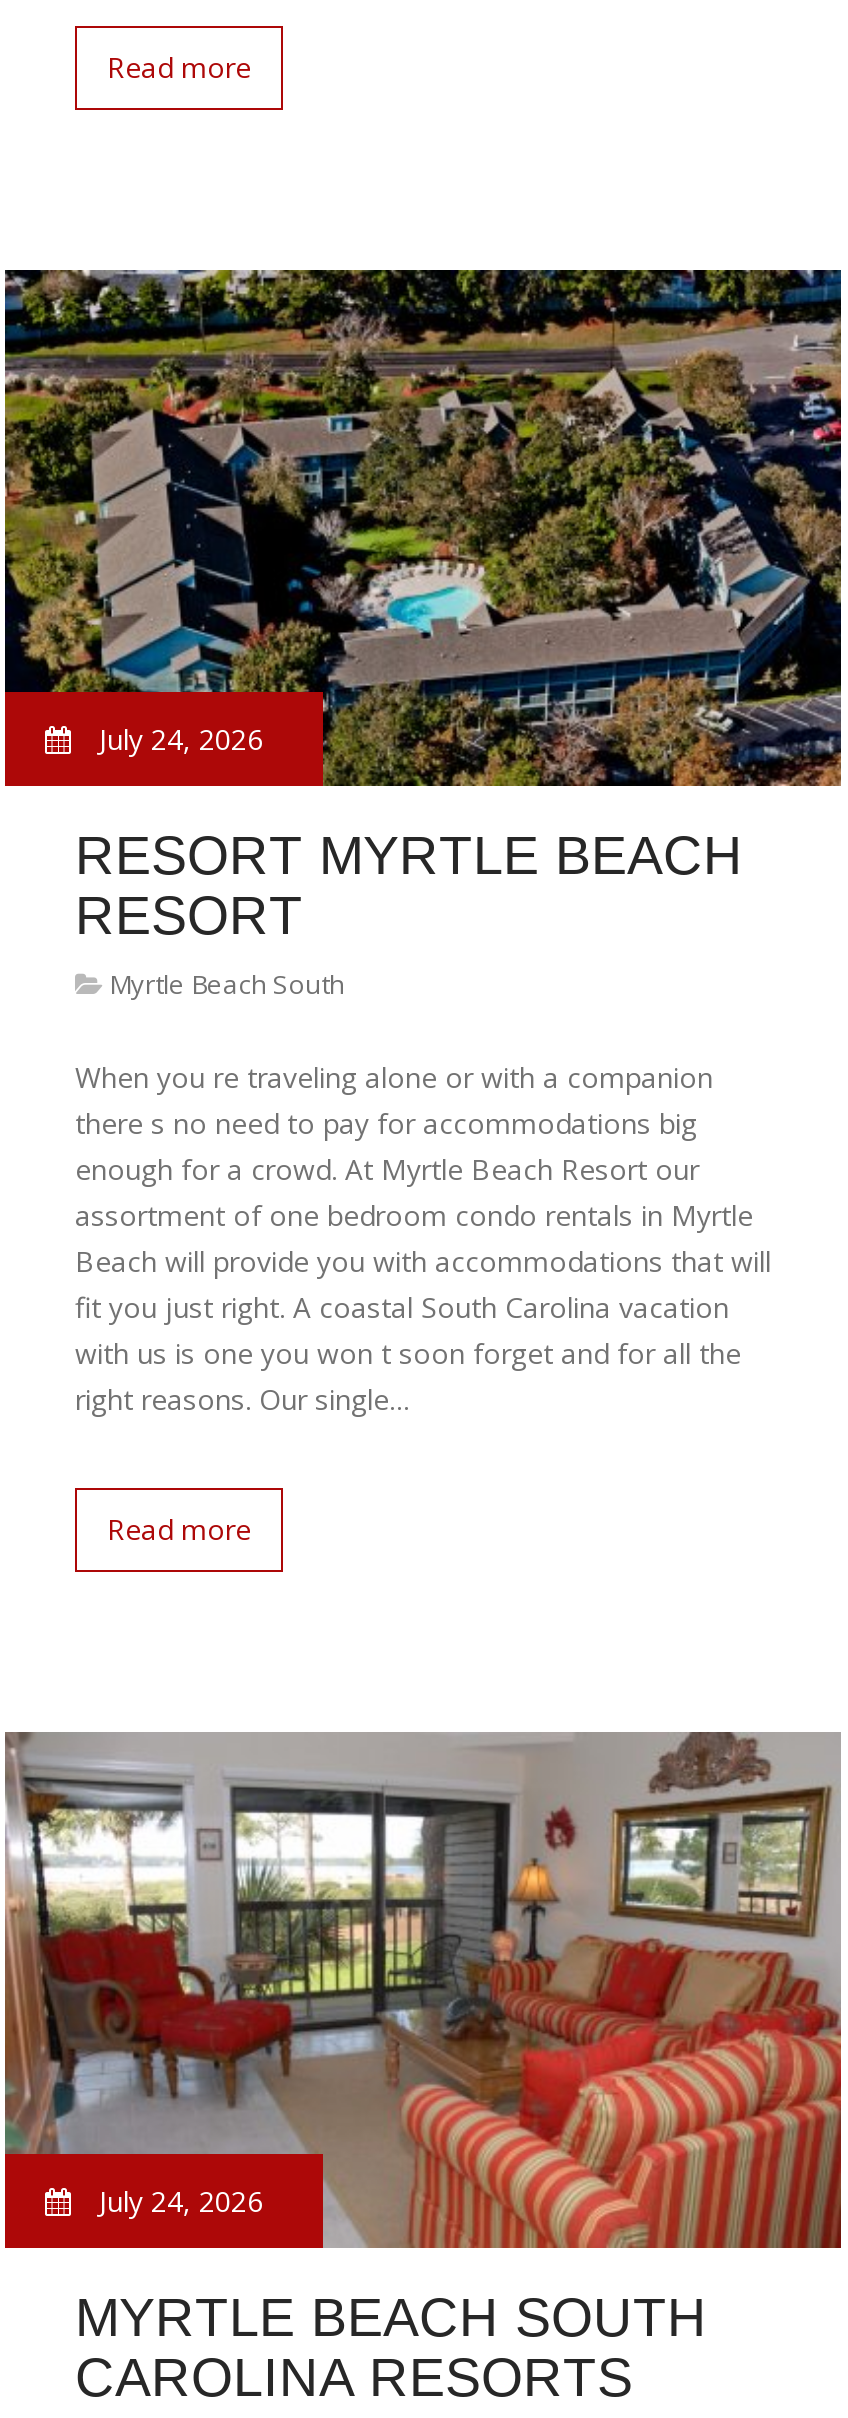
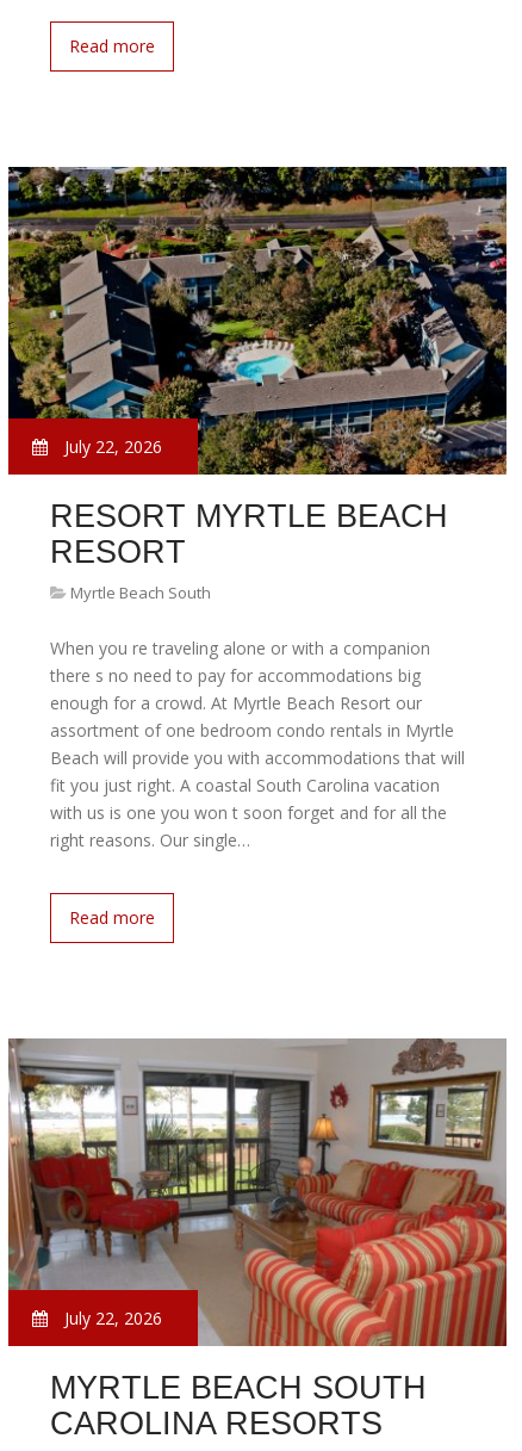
[91,720,263,758] July 24, 2026 -> [60,435,162,458] July 22, 2026
[91,2182,263,2220] July 24, 2026 -> [60,1307,162,1330] July 22, 2026

